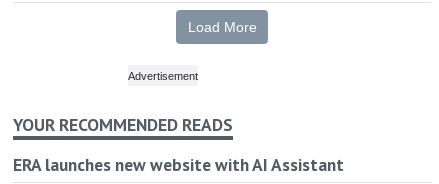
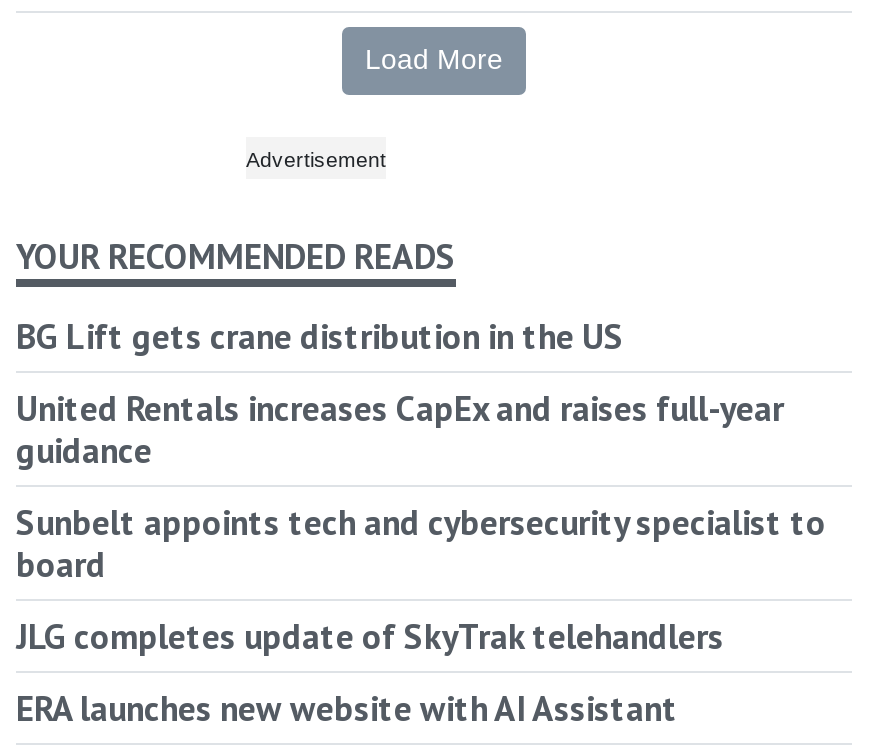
none -> [16,312,826,658] BG Lift gets crane distribution in the US | United Rentals increases CapEx and raises full-year | guidance | Sunbelt appoints tech and cybersecurity specialist to | board | JLG completes update of SkyTrak telehandlers

